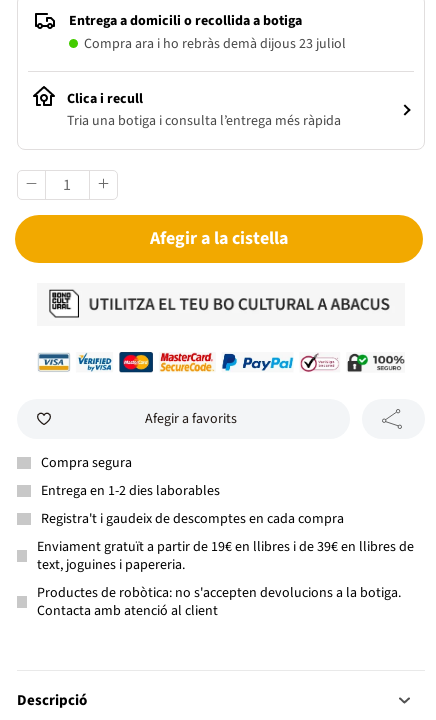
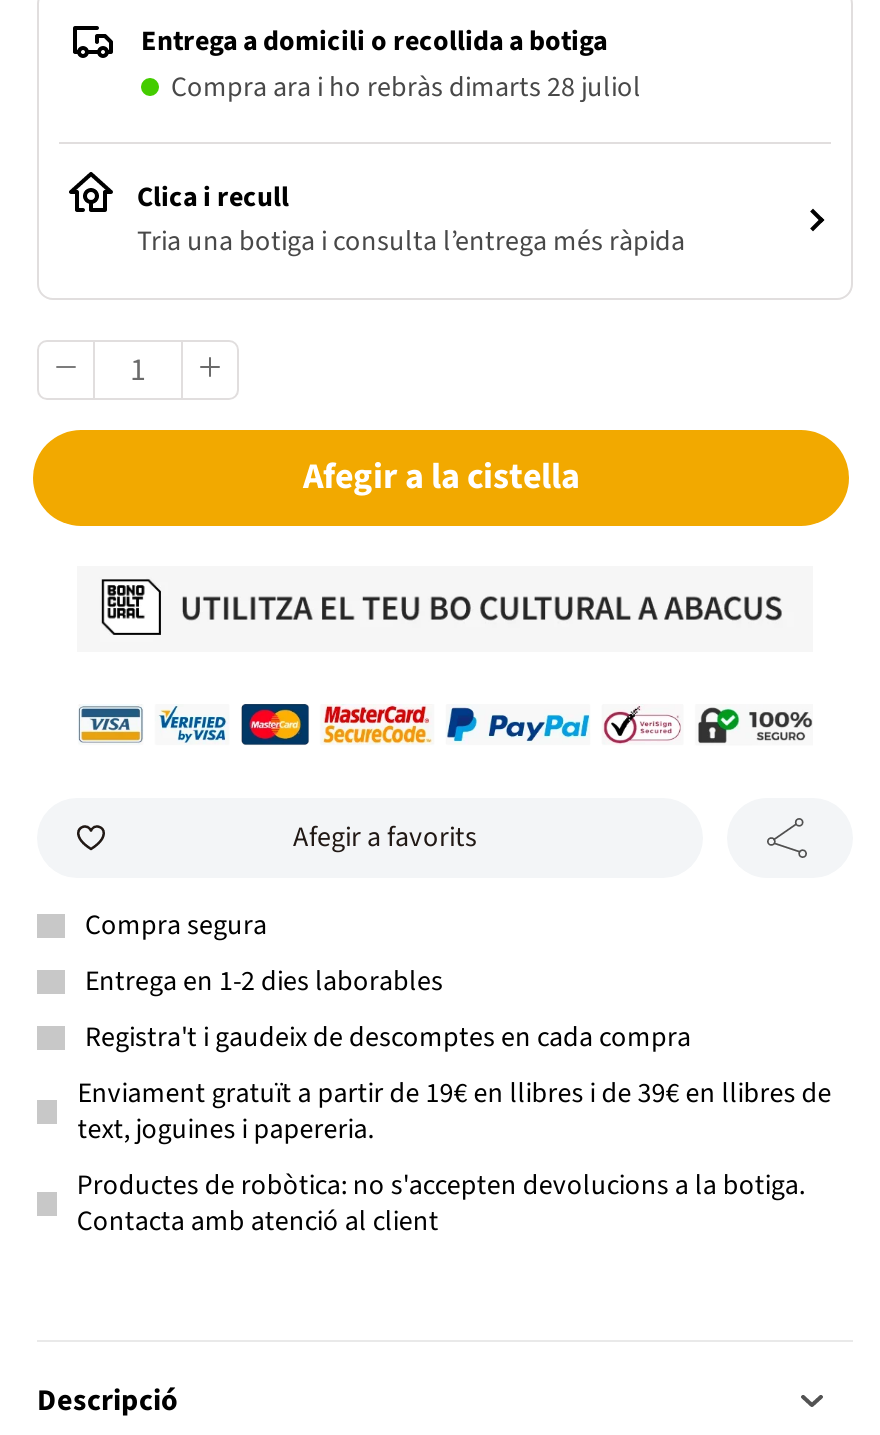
[84,34,346,54] Compra ara i ho rebràs demà dijous 23 juliol -> [171,67,641,107] Compra ara i ho rebràs dimarts 28 juliol

